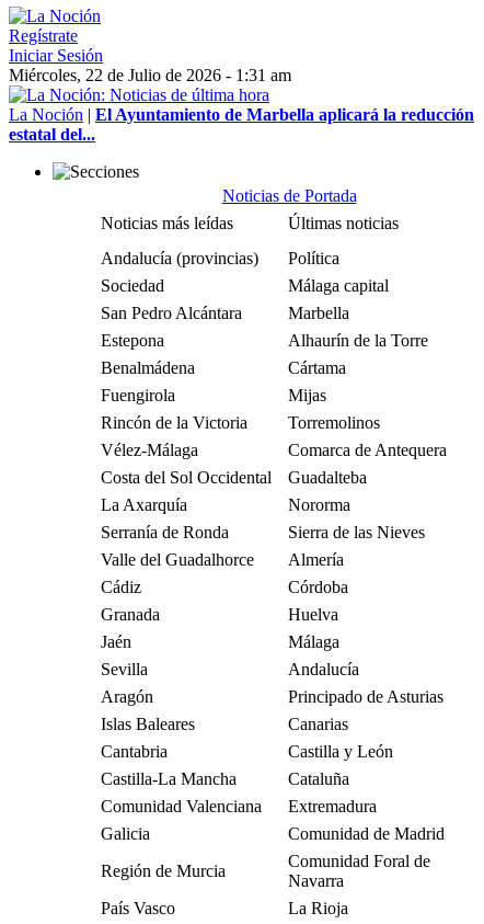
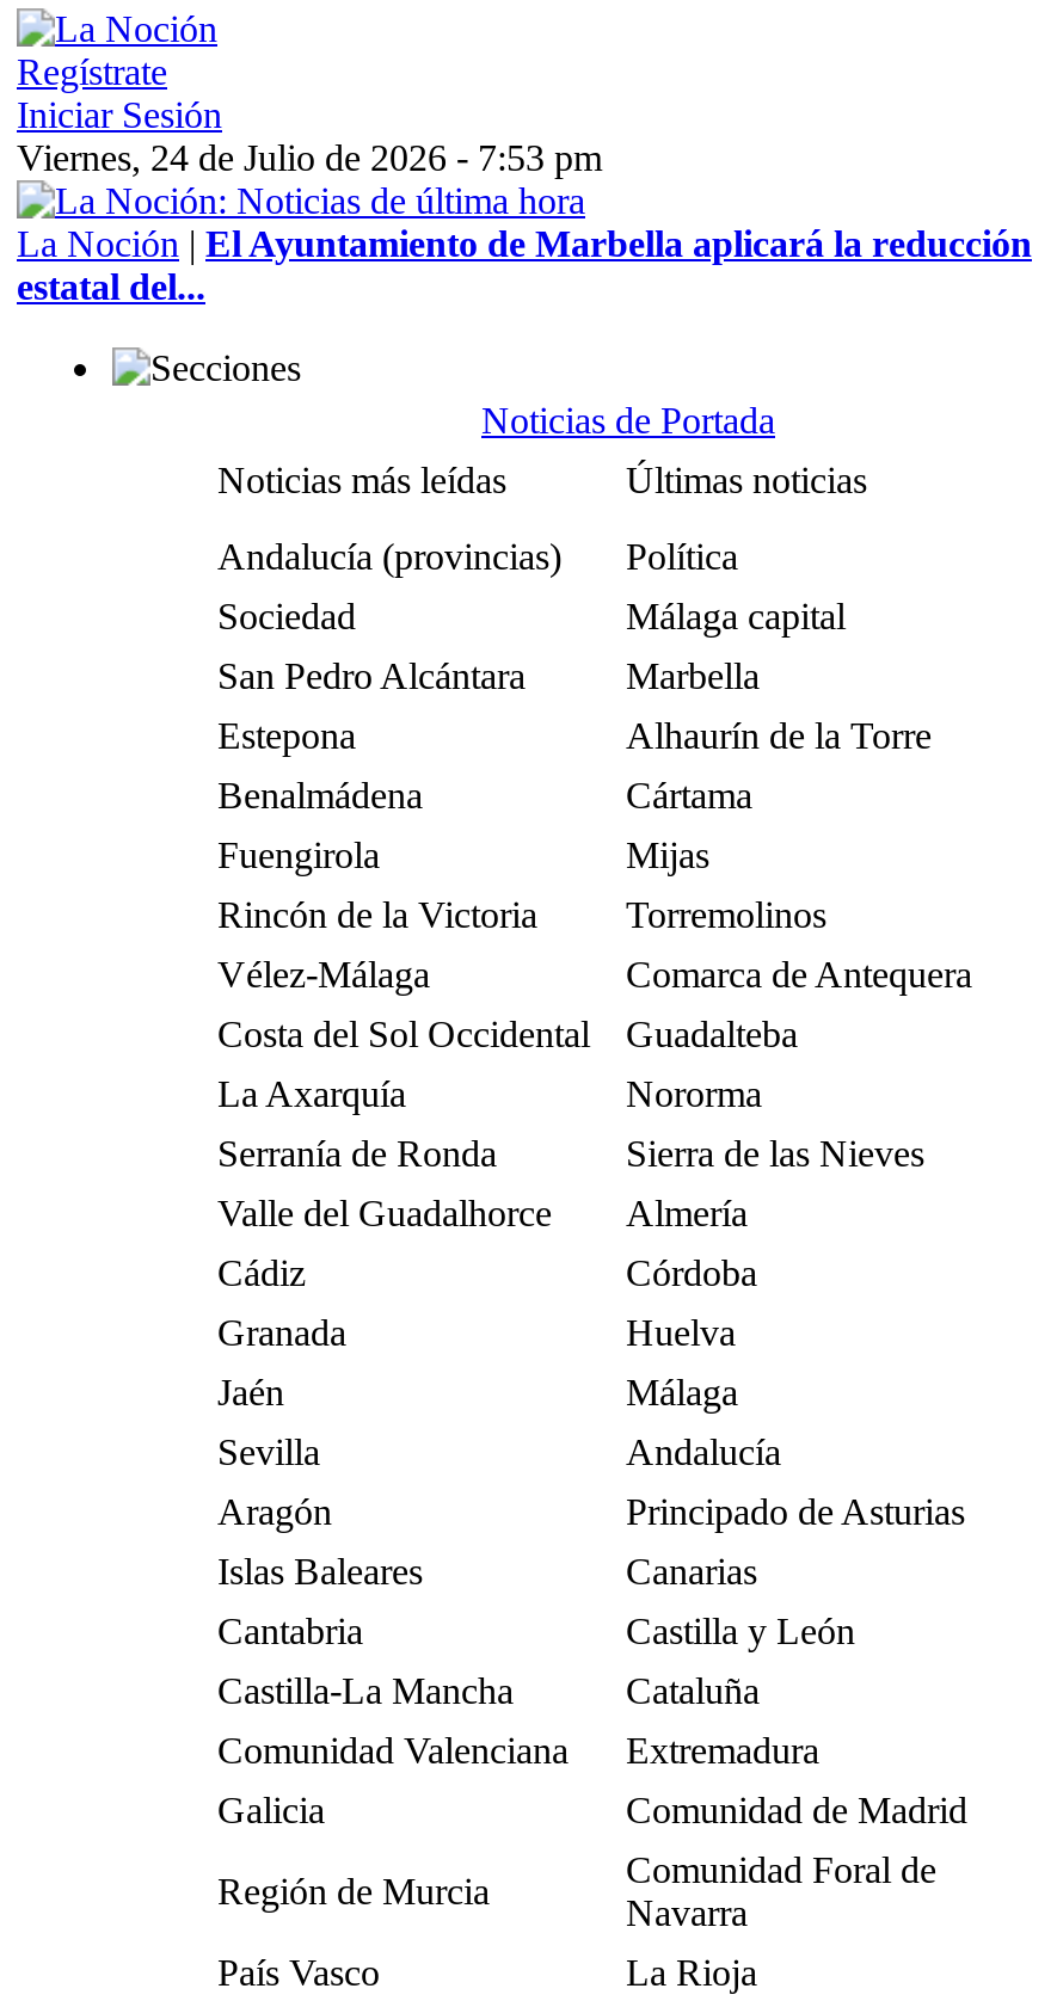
[9,66,291,84] Miércoles, 22 de Julio de 2026 - 1:31 am -> [17,137,602,178] Viernes, 24 de Julio de 2026 - 7:53 pm

